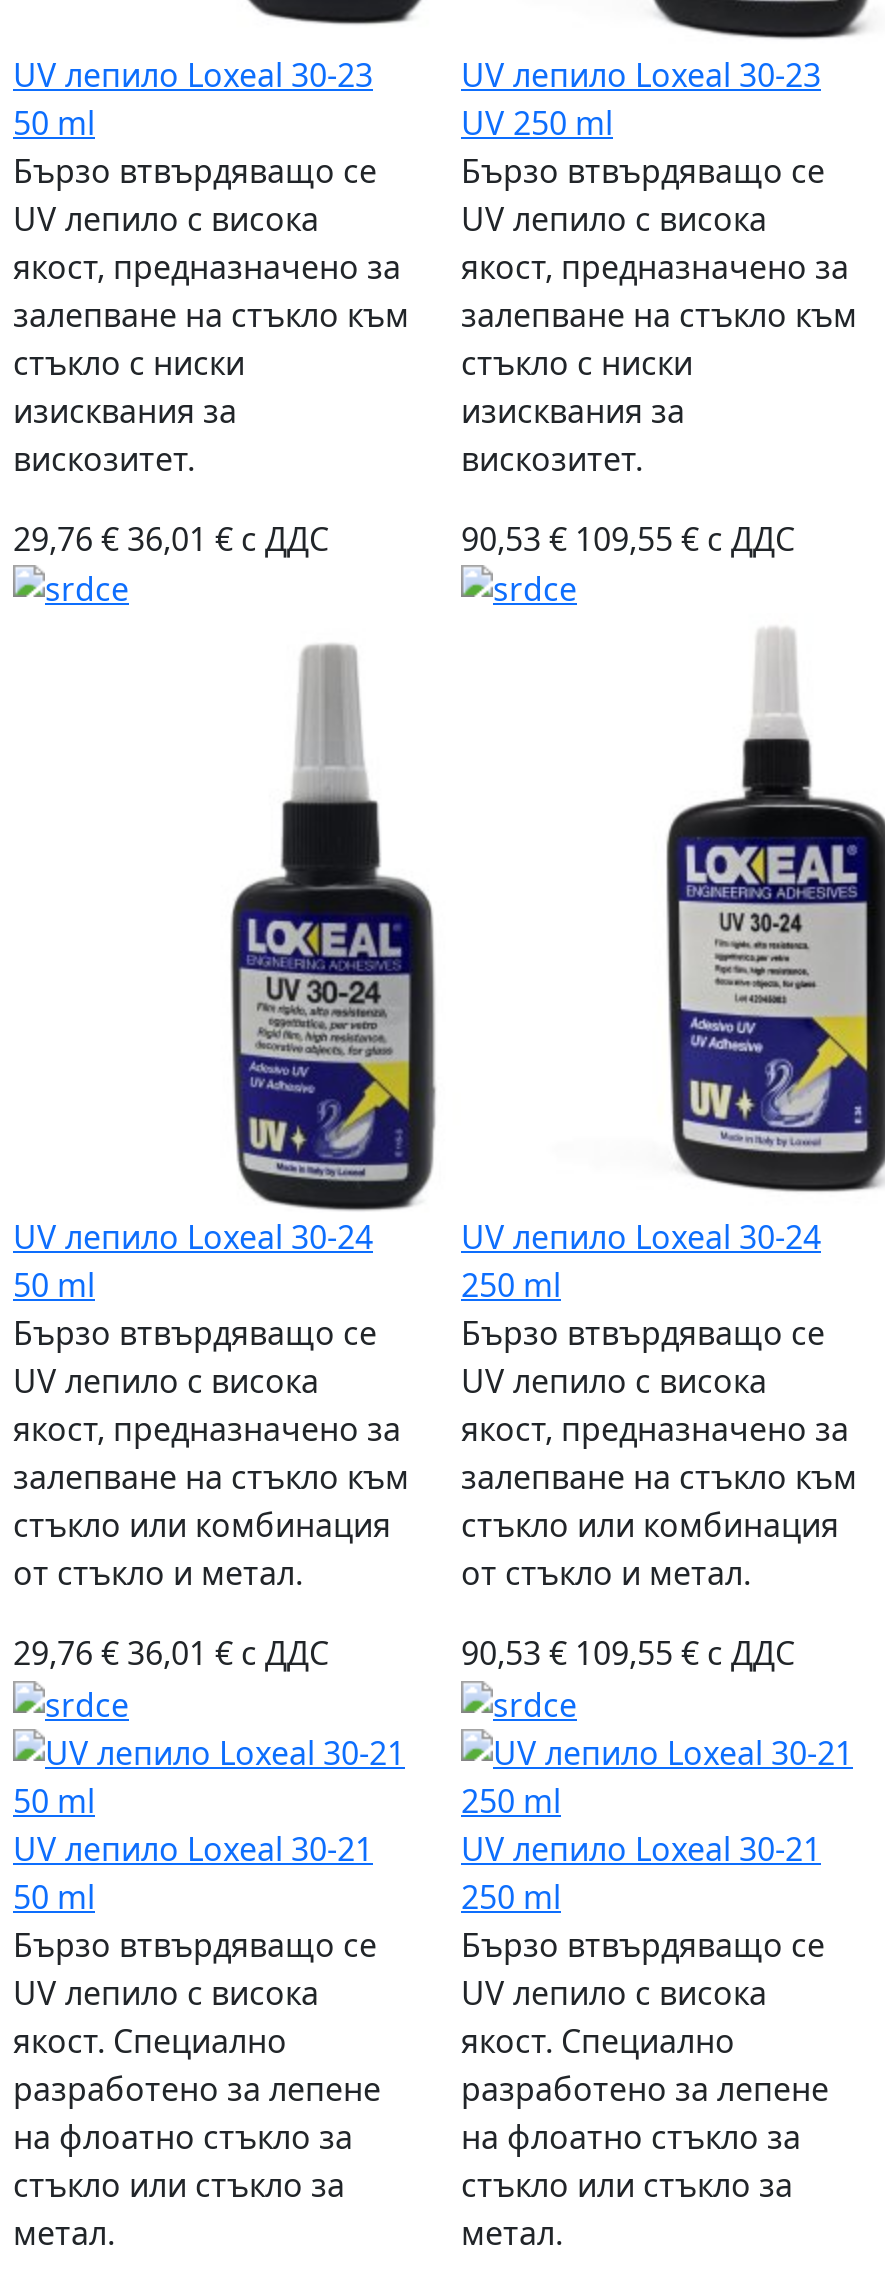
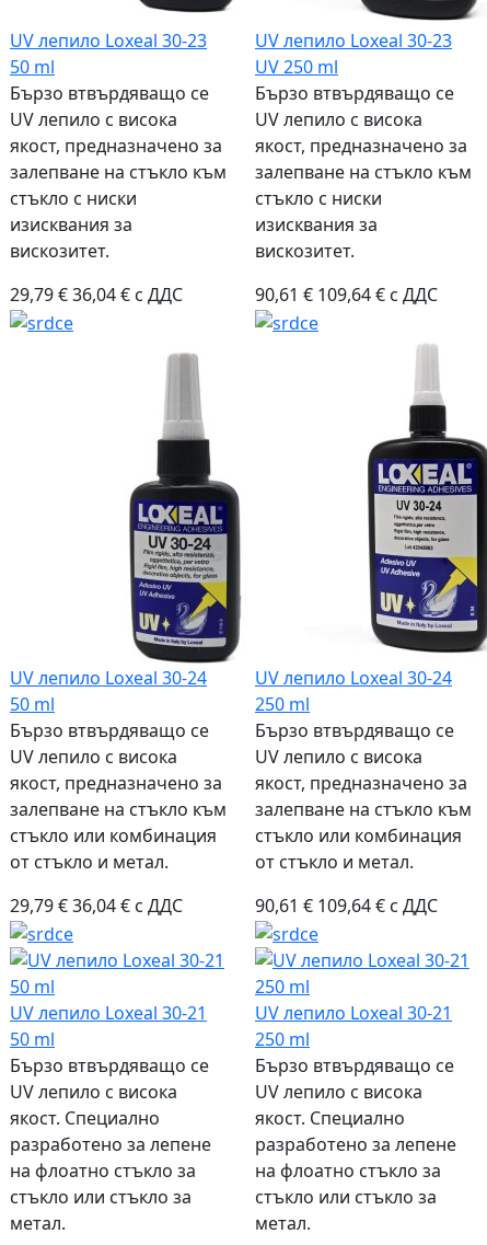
[13,516,329,560] 29,76 €36,01 € с ДДС -> [10,283,183,307] 29,79 €36,04 € с ДДС
[461,516,795,560] 90,53 €109,55 € с ДДС -> [255,283,438,307] 90,61 €109,64 € с ДДС
[13,1632,329,1676] 29,76 €36,01 € с ДДС -> [10,893,183,917] 29,79 €36,04 € с ДДС
[461,1632,795,1676] 90,53 €109,55 € с ДДС -> [255,893,438,917] 90,61 €109,64 € с ДДС

